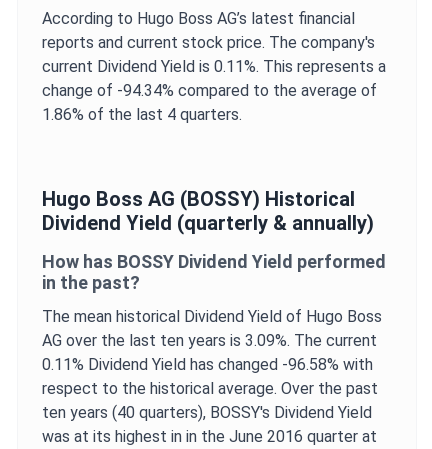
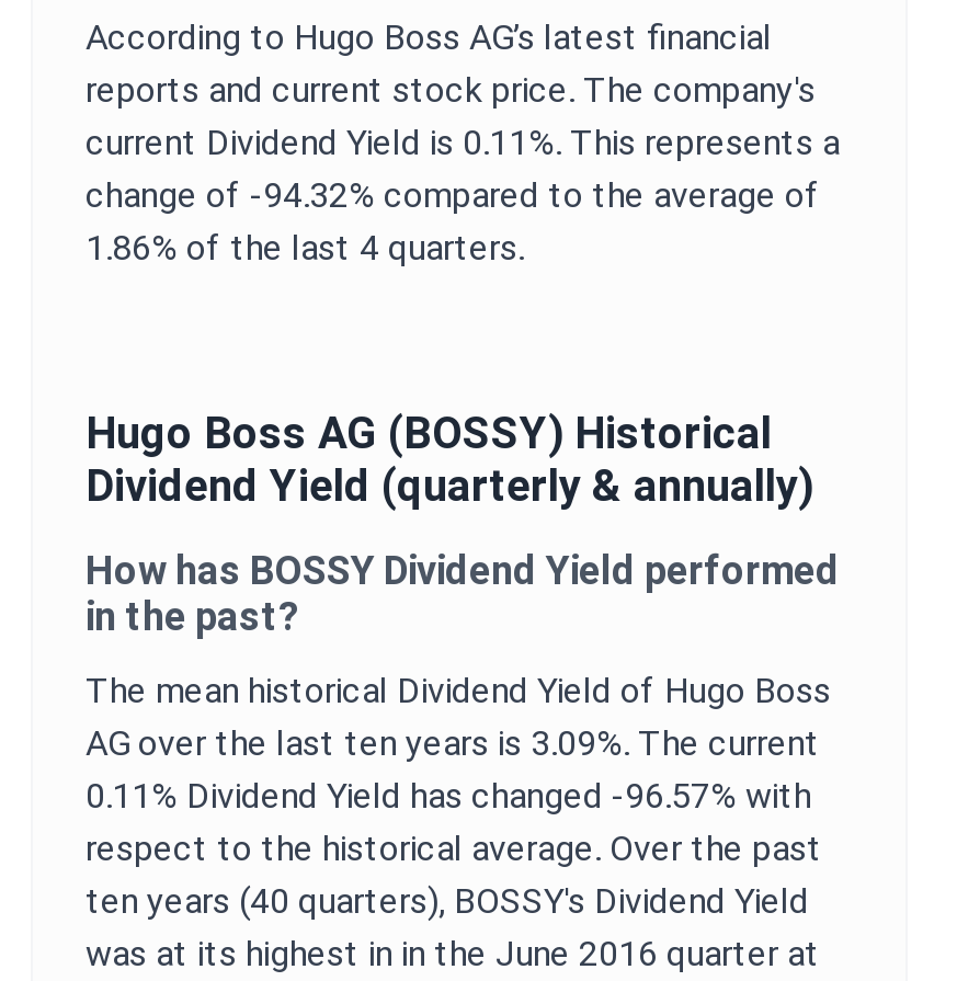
[42,81,377,100] change of -94.34% compared to the average of -> [86,174,820,216] change of -94.32% compared to the average of
[42,355,373,374] 0.11% Dividend Yield has changed -96.58% with -> [86,775,811,817] 0.11% Dividend Yield has changed -96.57% with

